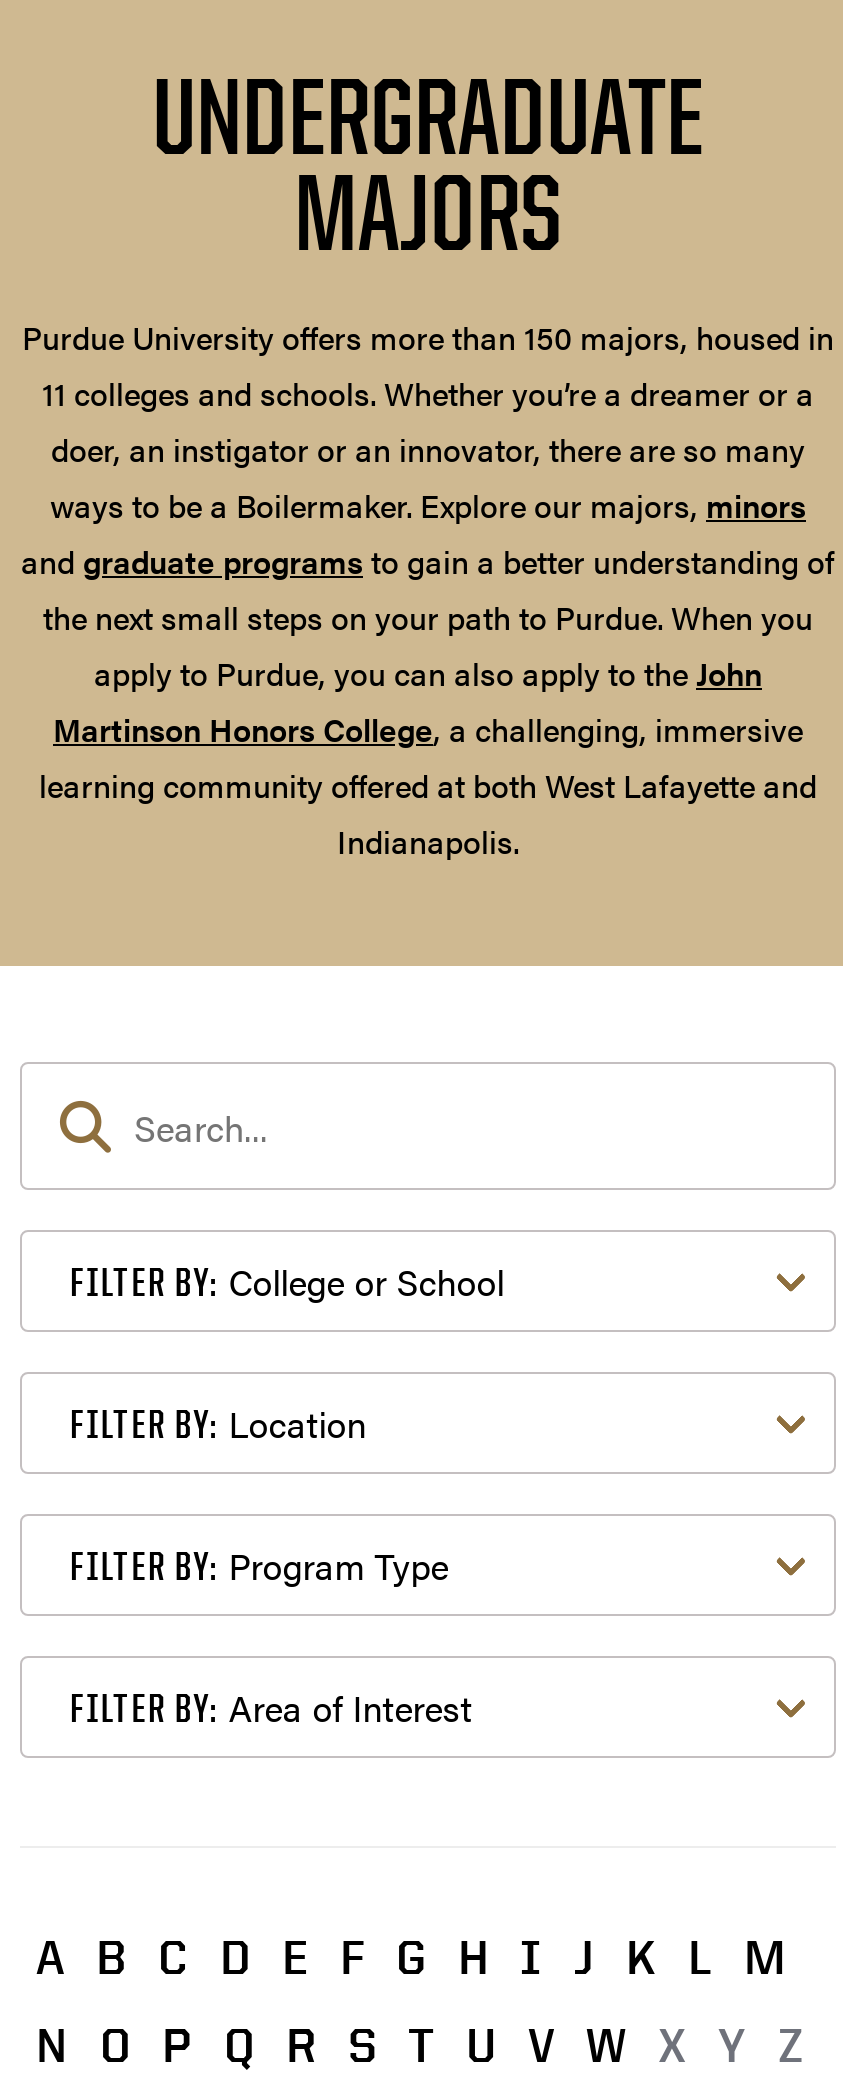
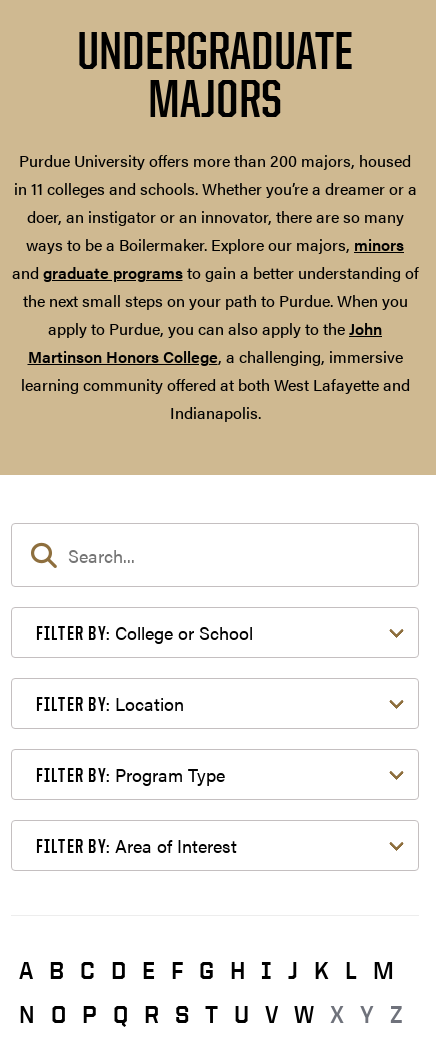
[22,314,834,416] Purdue University offers more than 150 majors, housed in | 11 colleges and schools. Whether you’re a dreamer or a -> [13,149,416,200] Purdue University offers more than 200 majors, housed | in 11 colleges and schools. Whether you’re a dreamer or a

